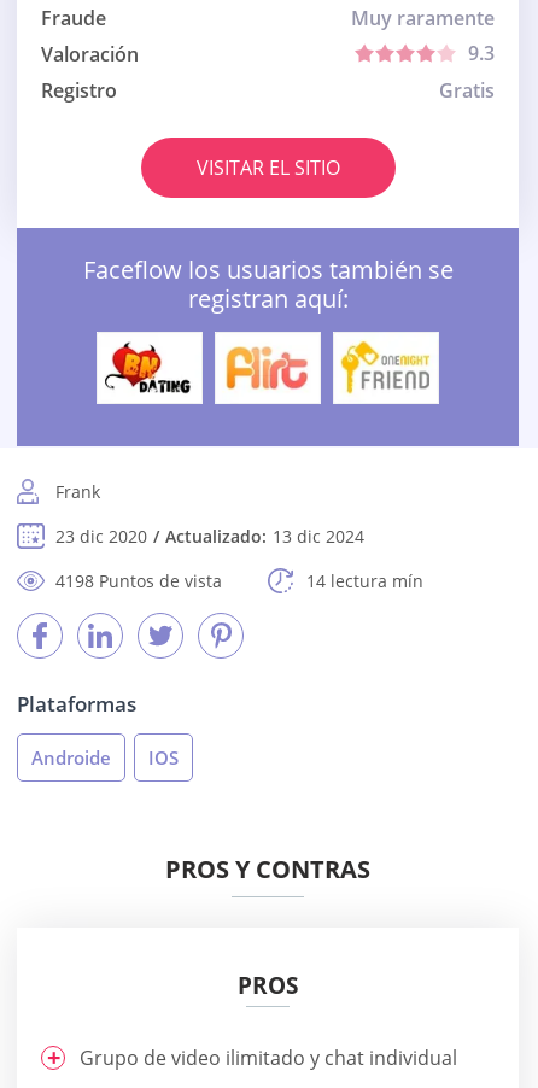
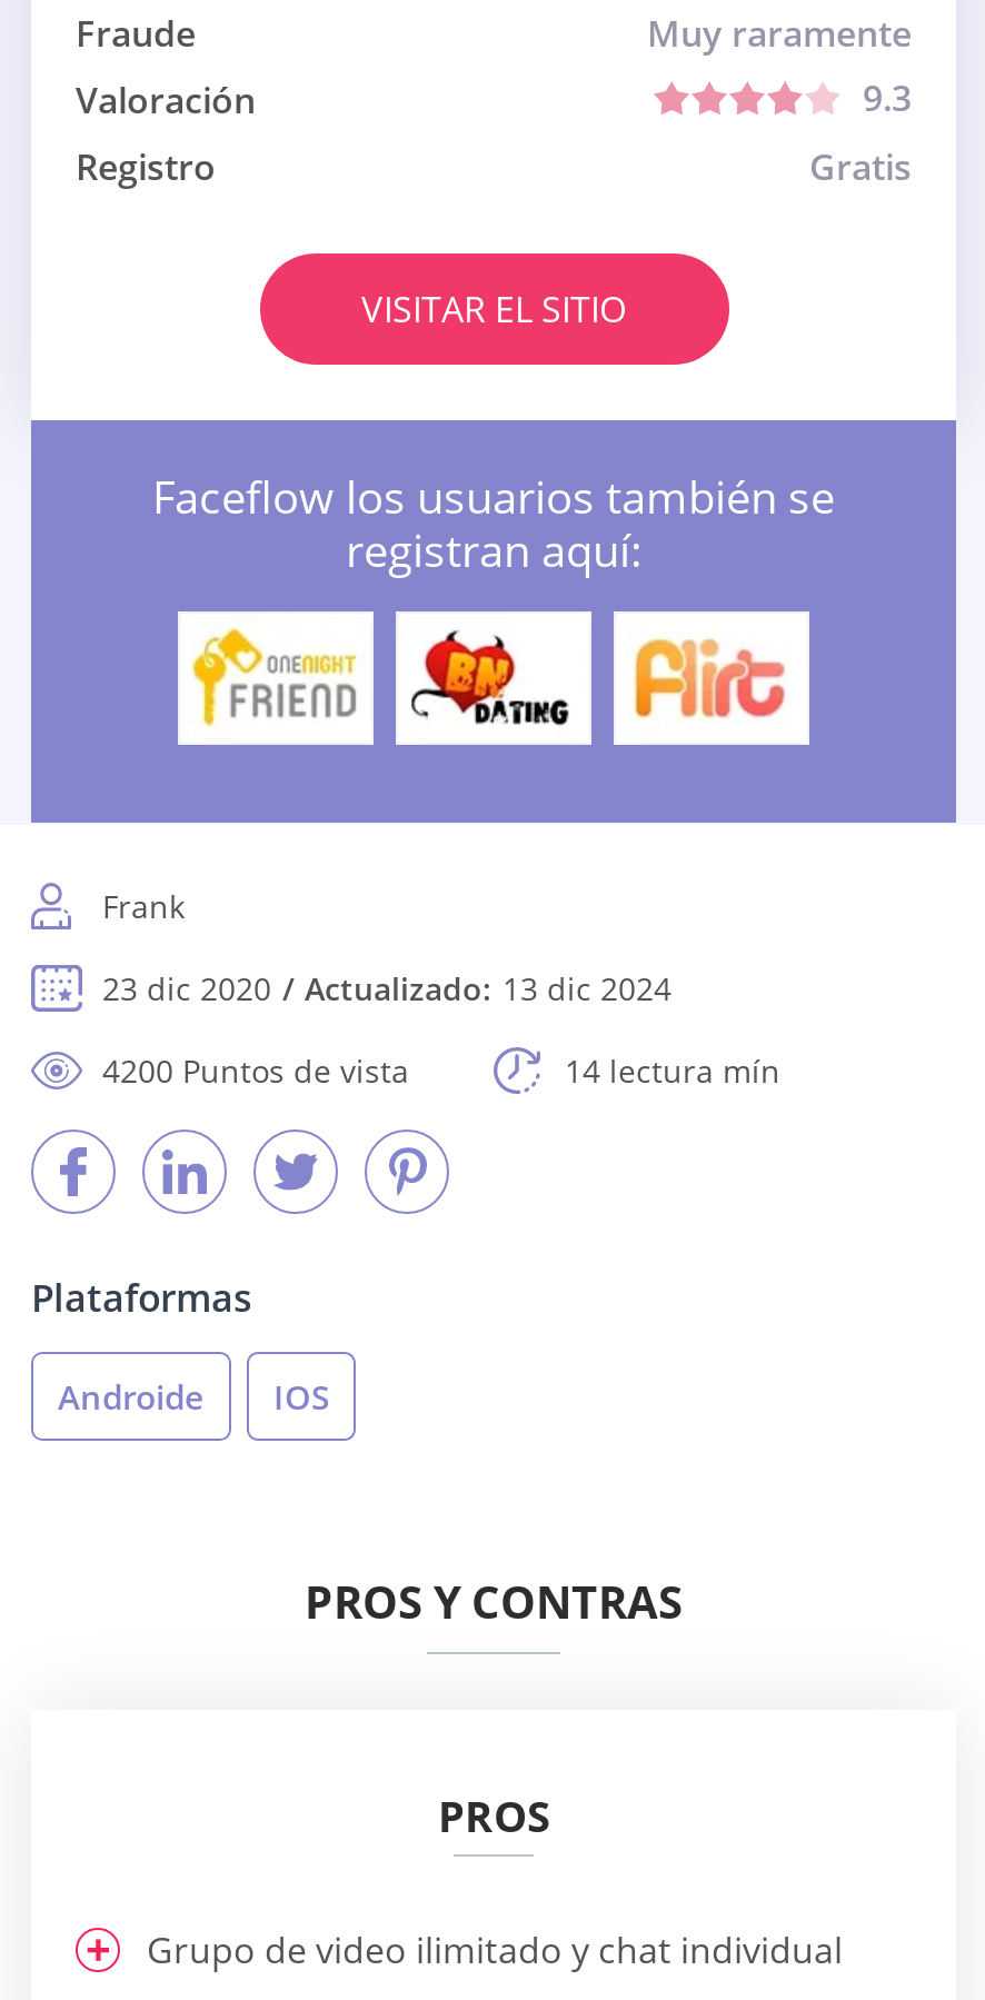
[104,341,193,394] [image] -> [189,627,358,729] [image]
[223,343,309,393] [image] -> [409,629,571,727] [image]
[340,340,431,396] [image] -> [629,629,792,725] [image]
[55,570,222,592] 4198 Puntos de vista -> [102,1050,409,1092] 4200 Puntos de vista

